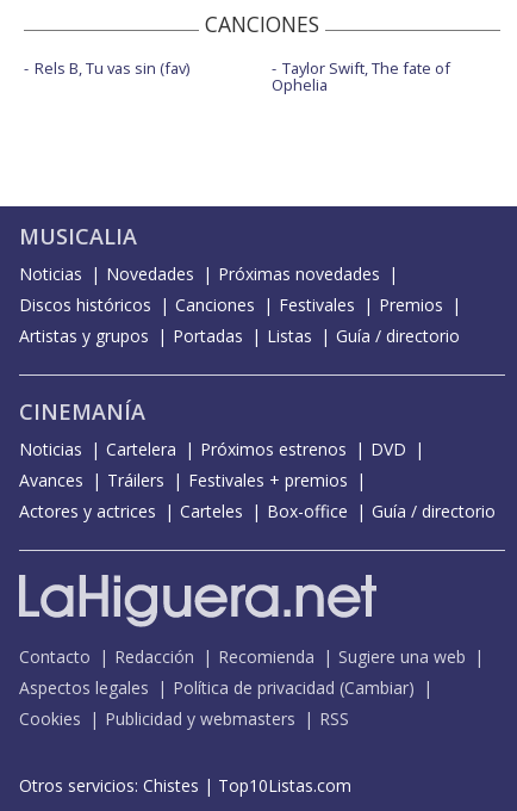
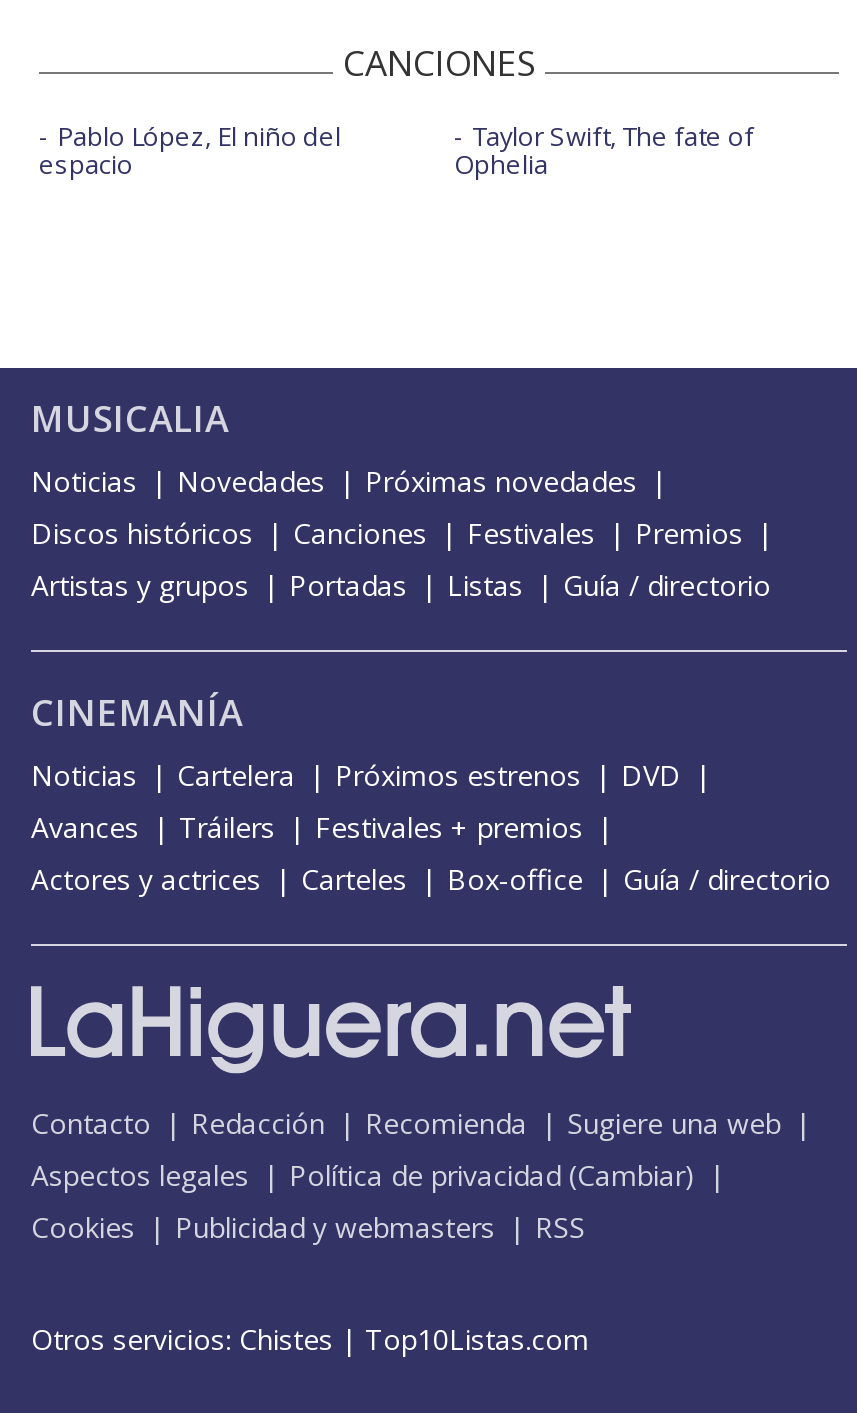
[35,57,189,79] Rels B, Tu vas sin (fav) -> [39,118,341,182] Pablo López, El niño del | espacio

